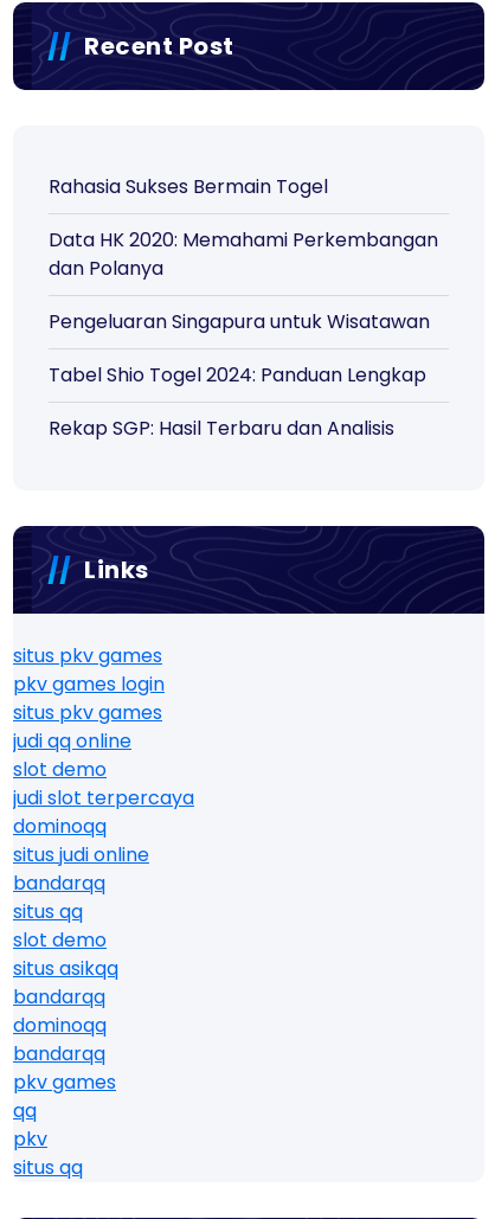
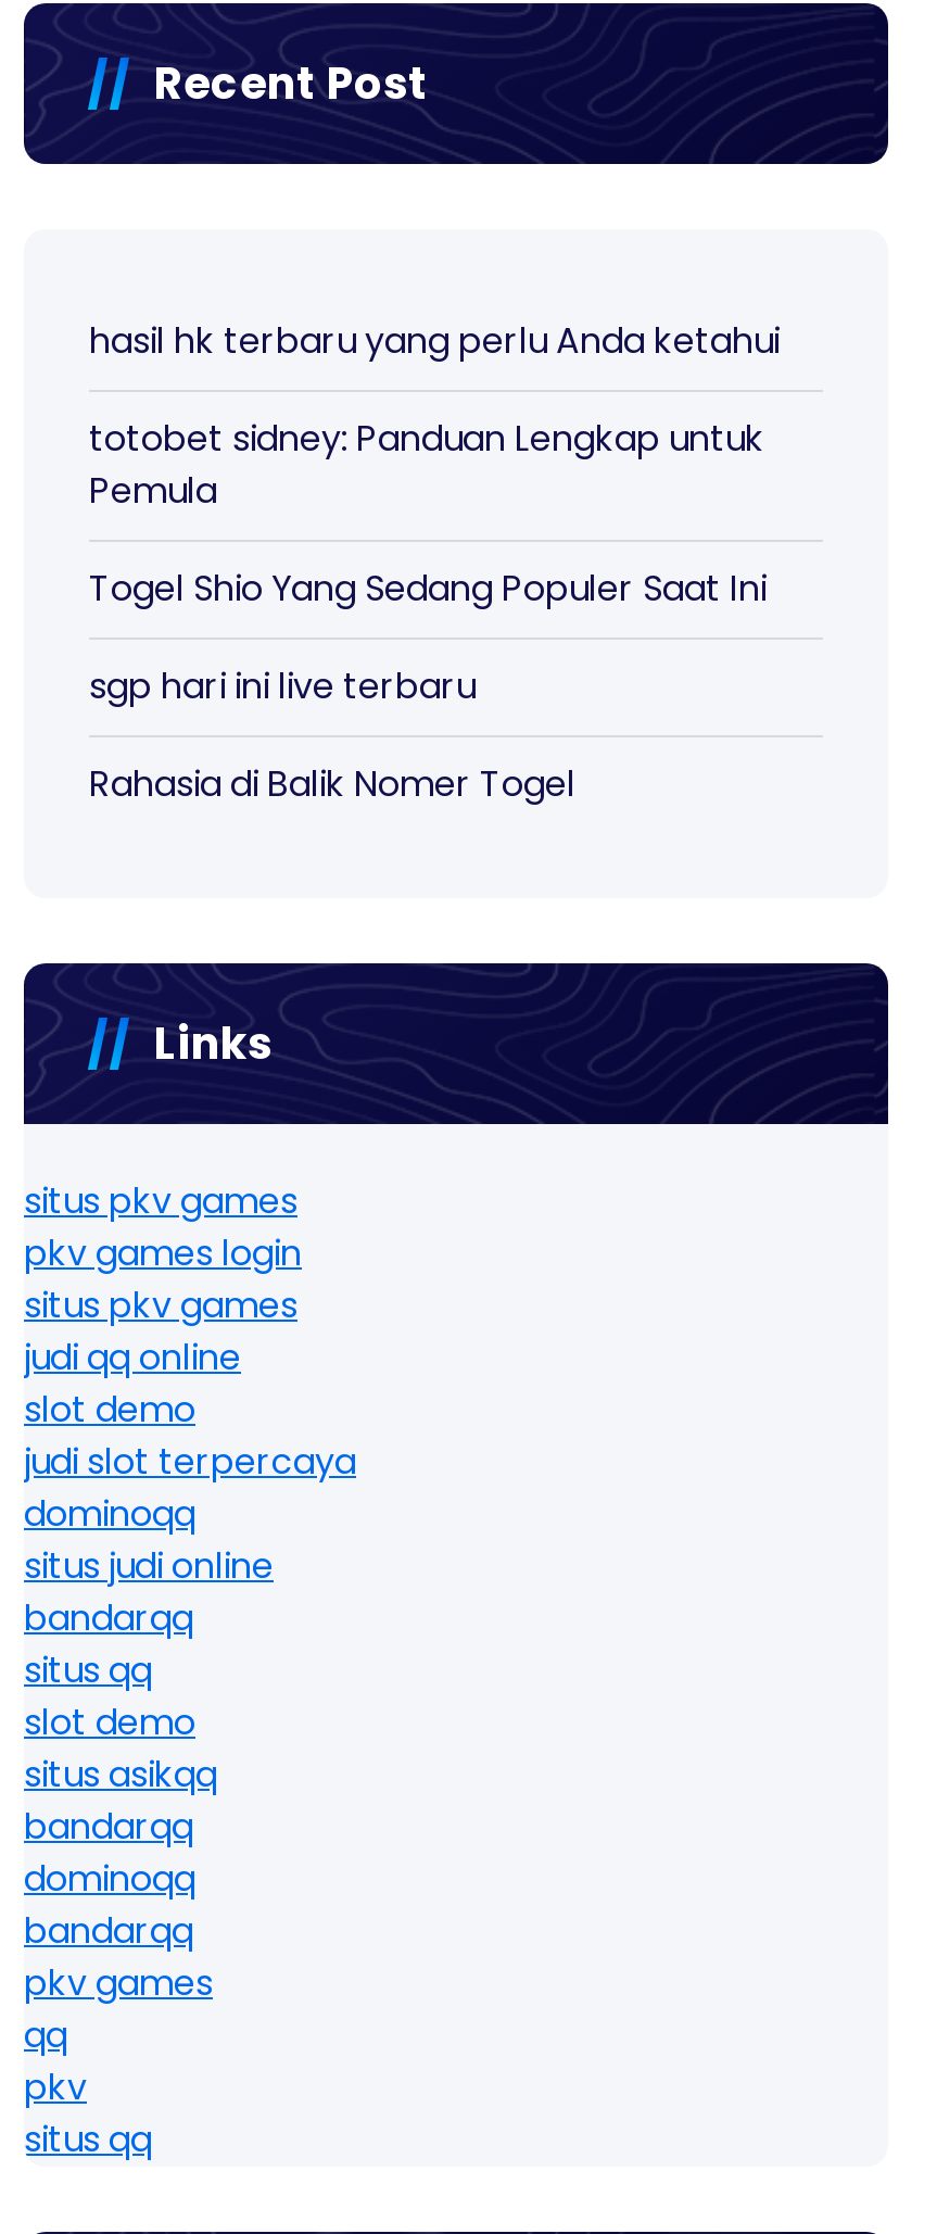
[49,173,328,201] Rahasia Sukses Bermain Togel -> [89,317,780,367] hasil hk terbaru yang perlu Anda ketahui
[49,227,438,282] Data HK 2020: Memahami Perkembangan | dan Polanya -> [89,414,764,517] totobet sidney: Panduan Lengkap untuk | Pemula
[49,308,430,336] Pengeluaran Singapura untuk Wisatawan -> [89,564,767,614] Togel Shio Yang Sedang Populer Saat Ini
[49,362,426,389] Tabel Shio Togel 2024: Panduan Lengkap -> [89,662,476,712] sgp hari ini live terbaru
[49,415,394,442] Rekap SGP: Hasil Terbaru dan Analisis -> [89,760,575,810] Rahasia di Balik Nomer Togel

